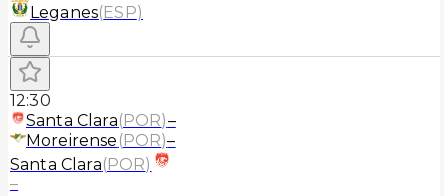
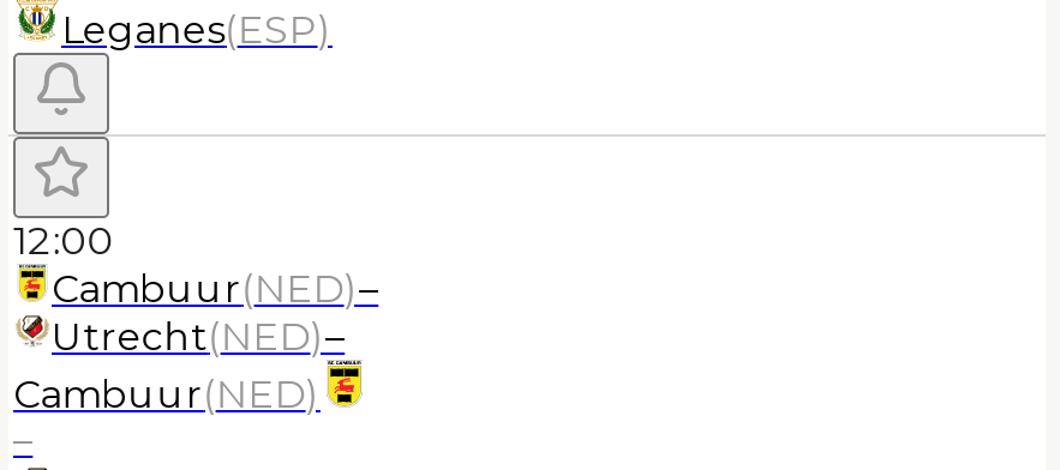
[10,91,176,174] 12:30 | Santa Clara(POR)– | Moreirense(POR)– | Santa Clara(POR) -> [13,218,378,417] 12:00 | Cambuur(NED)– | Utrecht(NED)– | Cambuur(NED)

